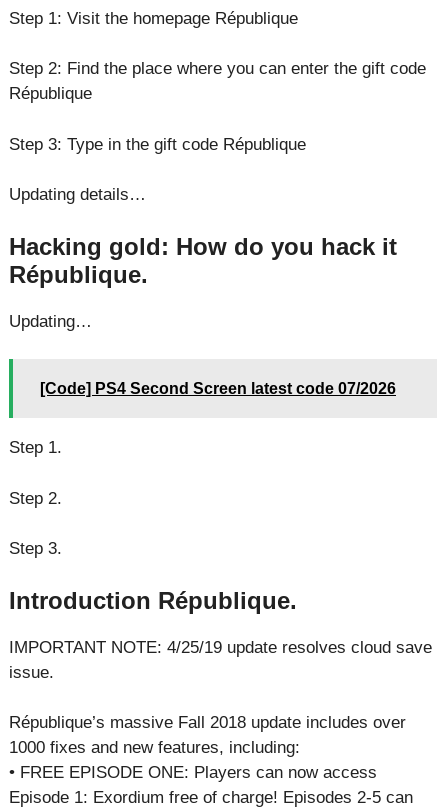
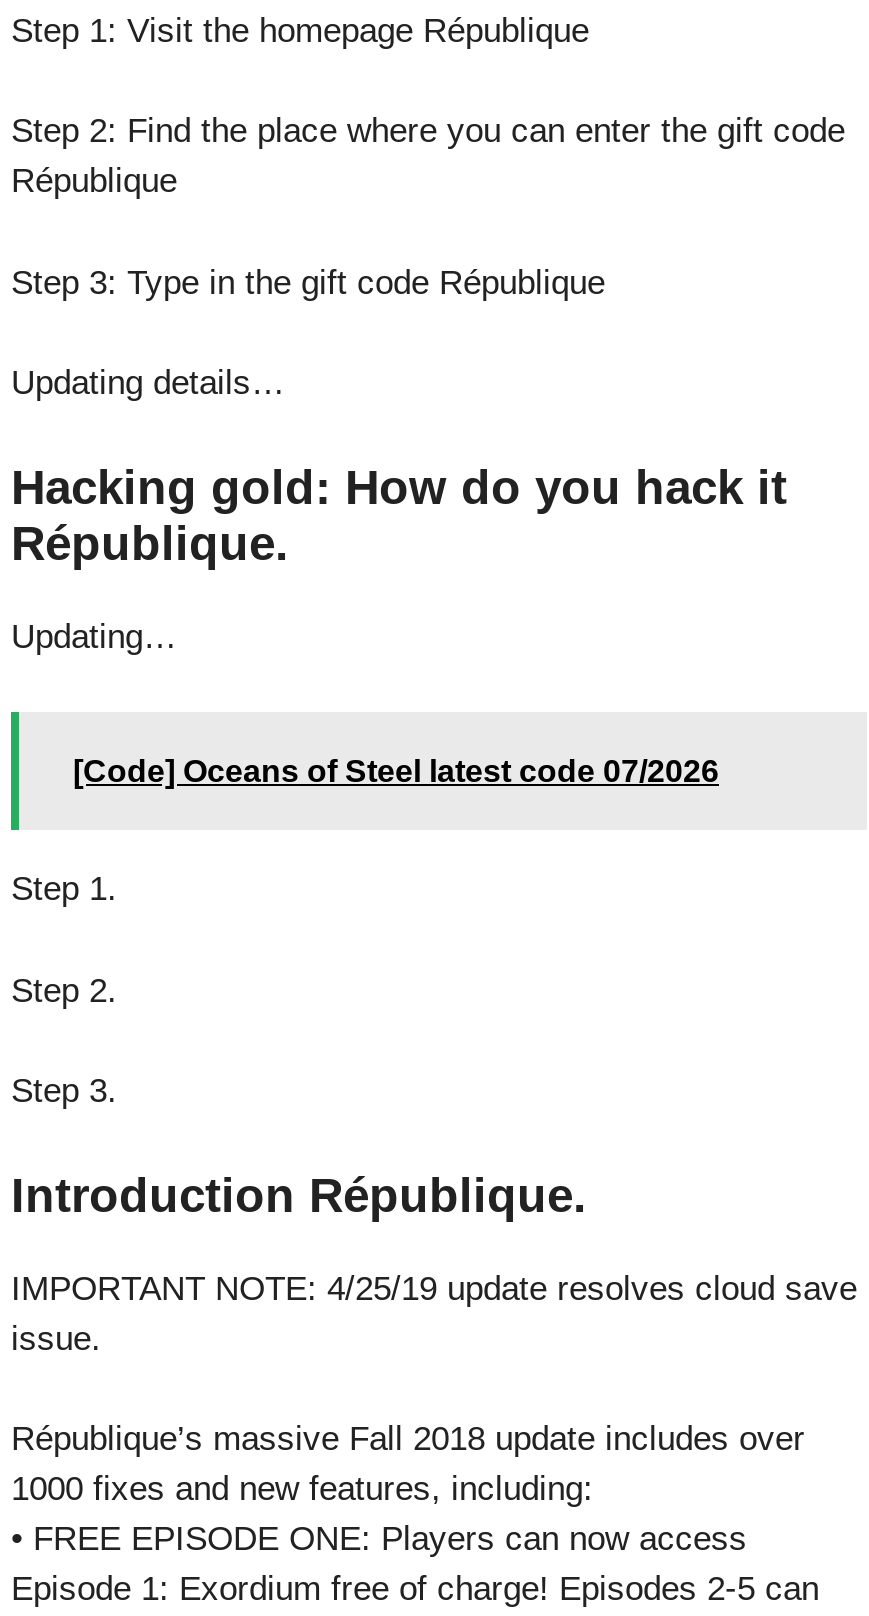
[40,380,396,397] [Code] PS4 Second Screen latest code 07/2026 -> [73,754,719,788] [Code] Oceans of Steel latest code 07/2026

